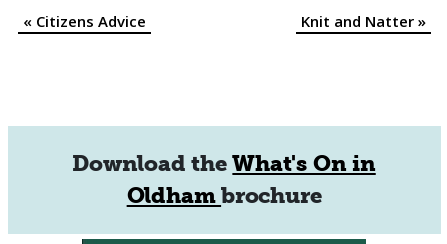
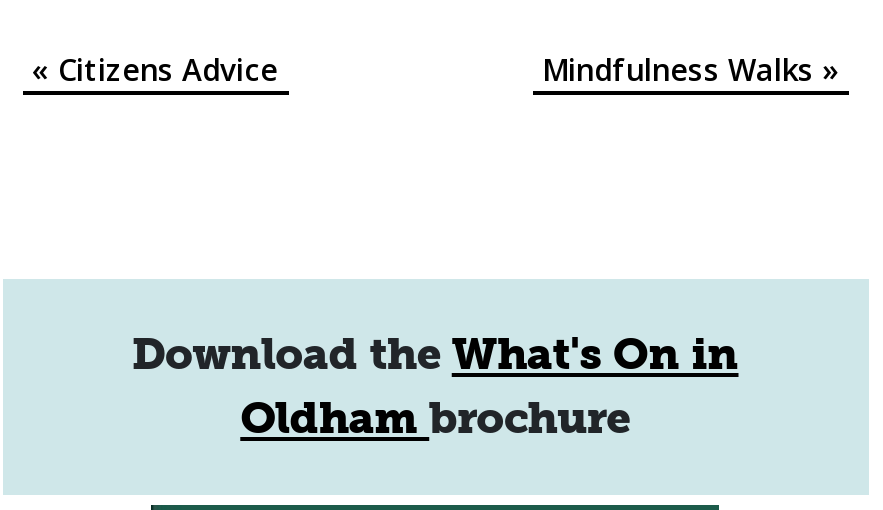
[300,11,425,31] Knit and Natter» -> [542,49,838,89] Mindfulness Walks»

